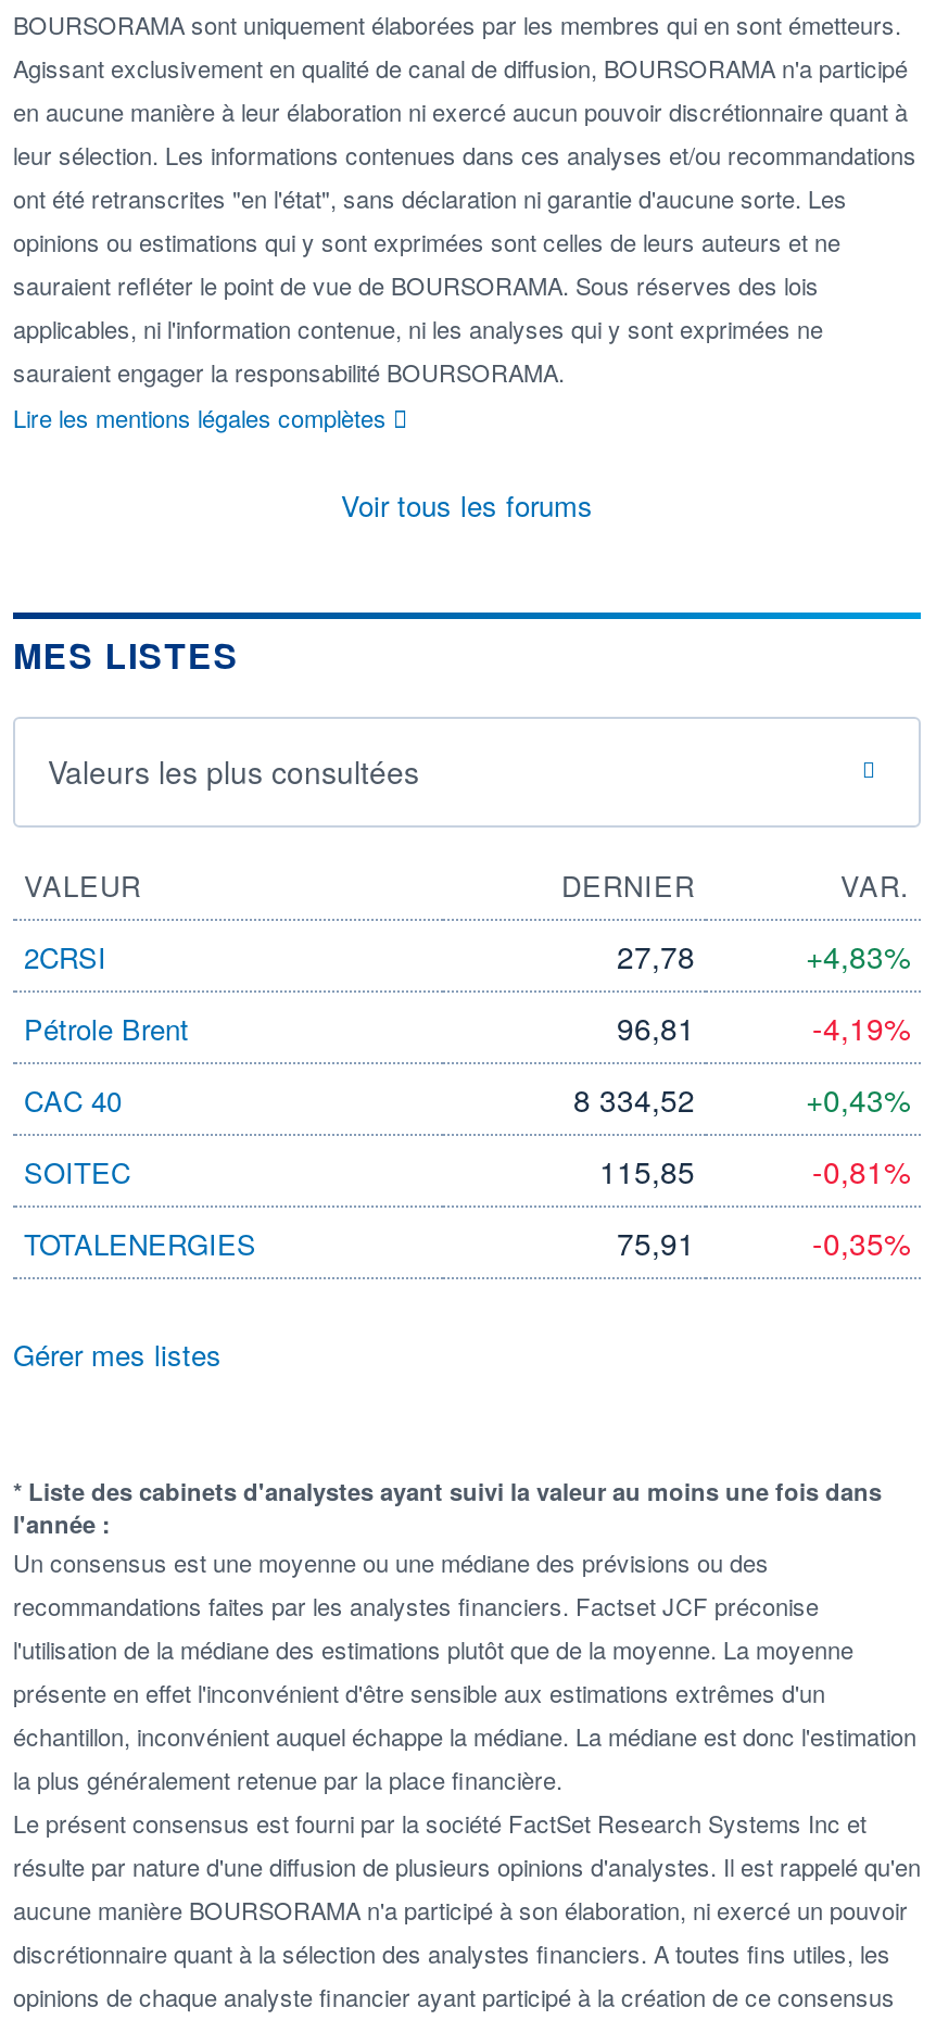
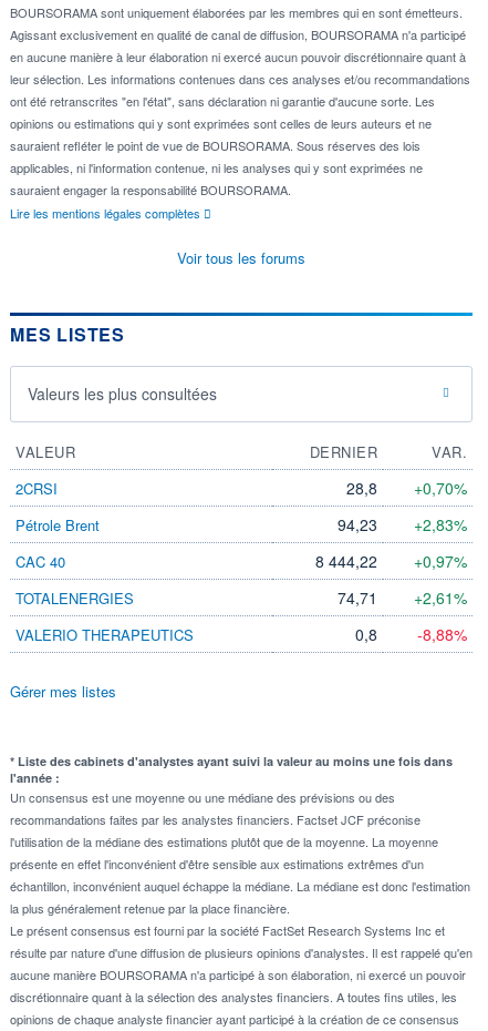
[617,934,695,977] 27,78 -> [346,477,377,499] 28,8
[806,934,910,977] +4,83% -> [414,477,467,499] +0,70%
[617,1006,695,1049] 96,81 -> [338,513,377,535] 94,23
[812,1006,910,1049] -4,19% -> [414,513,467,535] +2,83%
[24,1077,910,1192] 8 334,52 | +0,43% | SOITEC | 115,85 | -0,81% -> [315,550,467,572] 8 444,22 | +0,97%
moved [24,1223,256,1264] -> [15,588,134,609]: TOTALENERGIES
[617,1221,910,1264] 75,91 | -0,35% -> [15,586,467,645] 74,71 | +2,61% | VALERIO THERAPEUTICS | 0,8 | -8,88%

